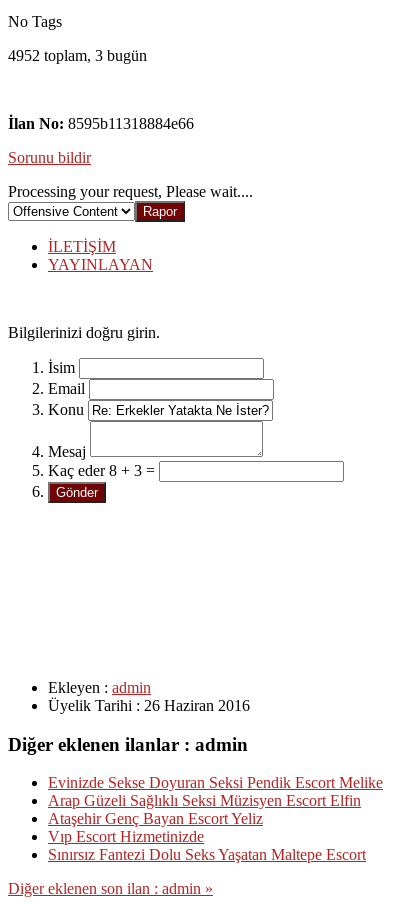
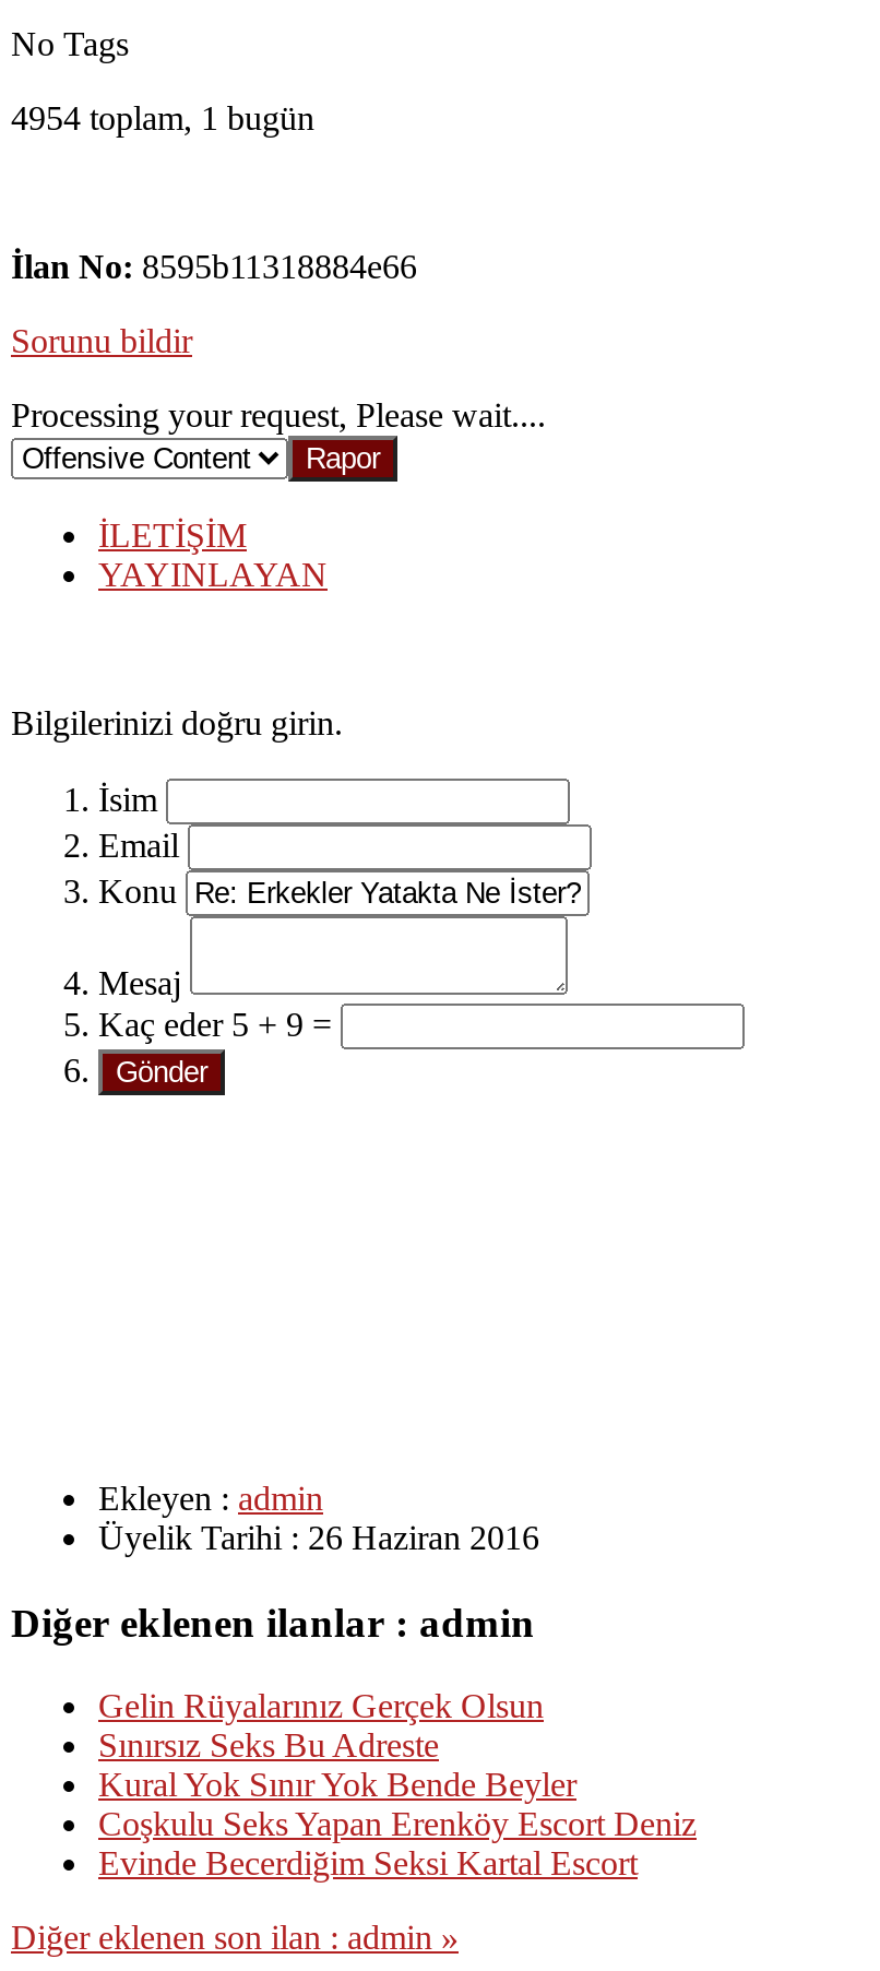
[8,47,147,64] 4952 toplam, 3 bugün -> [11,99,314,136] 4954 toplam, 1 bugün
[48,462,155,479] Kaç eder 8 + 3 = -> [98,1005,332,1043] Kaç eder 5 + 9 =
[48,774,383,863] Evinizde Sekse Doyuran Seksi Pendik Escort Melike | Arap Güzeli Sağlıklı Seksi Müzisyen Escort Elfin | Ataşehir Genç Bayan Escort Yeliz | Vıp Escort Hizmetinizde | Sınırsız Fantezi Dolu Seks Yaşatan Maltepe Escort -> [98,1688,697,1882] Gelin Rüyalarınız Gerçek Olsun | Sınırsız Seks Bu Adreste | Kural Yok Sınır Yok Bende Beyler | Coşkulu Seks Yapan Erenköy Escort Deniz | Evinde Becerdiğim Seksi Kartal Escort

